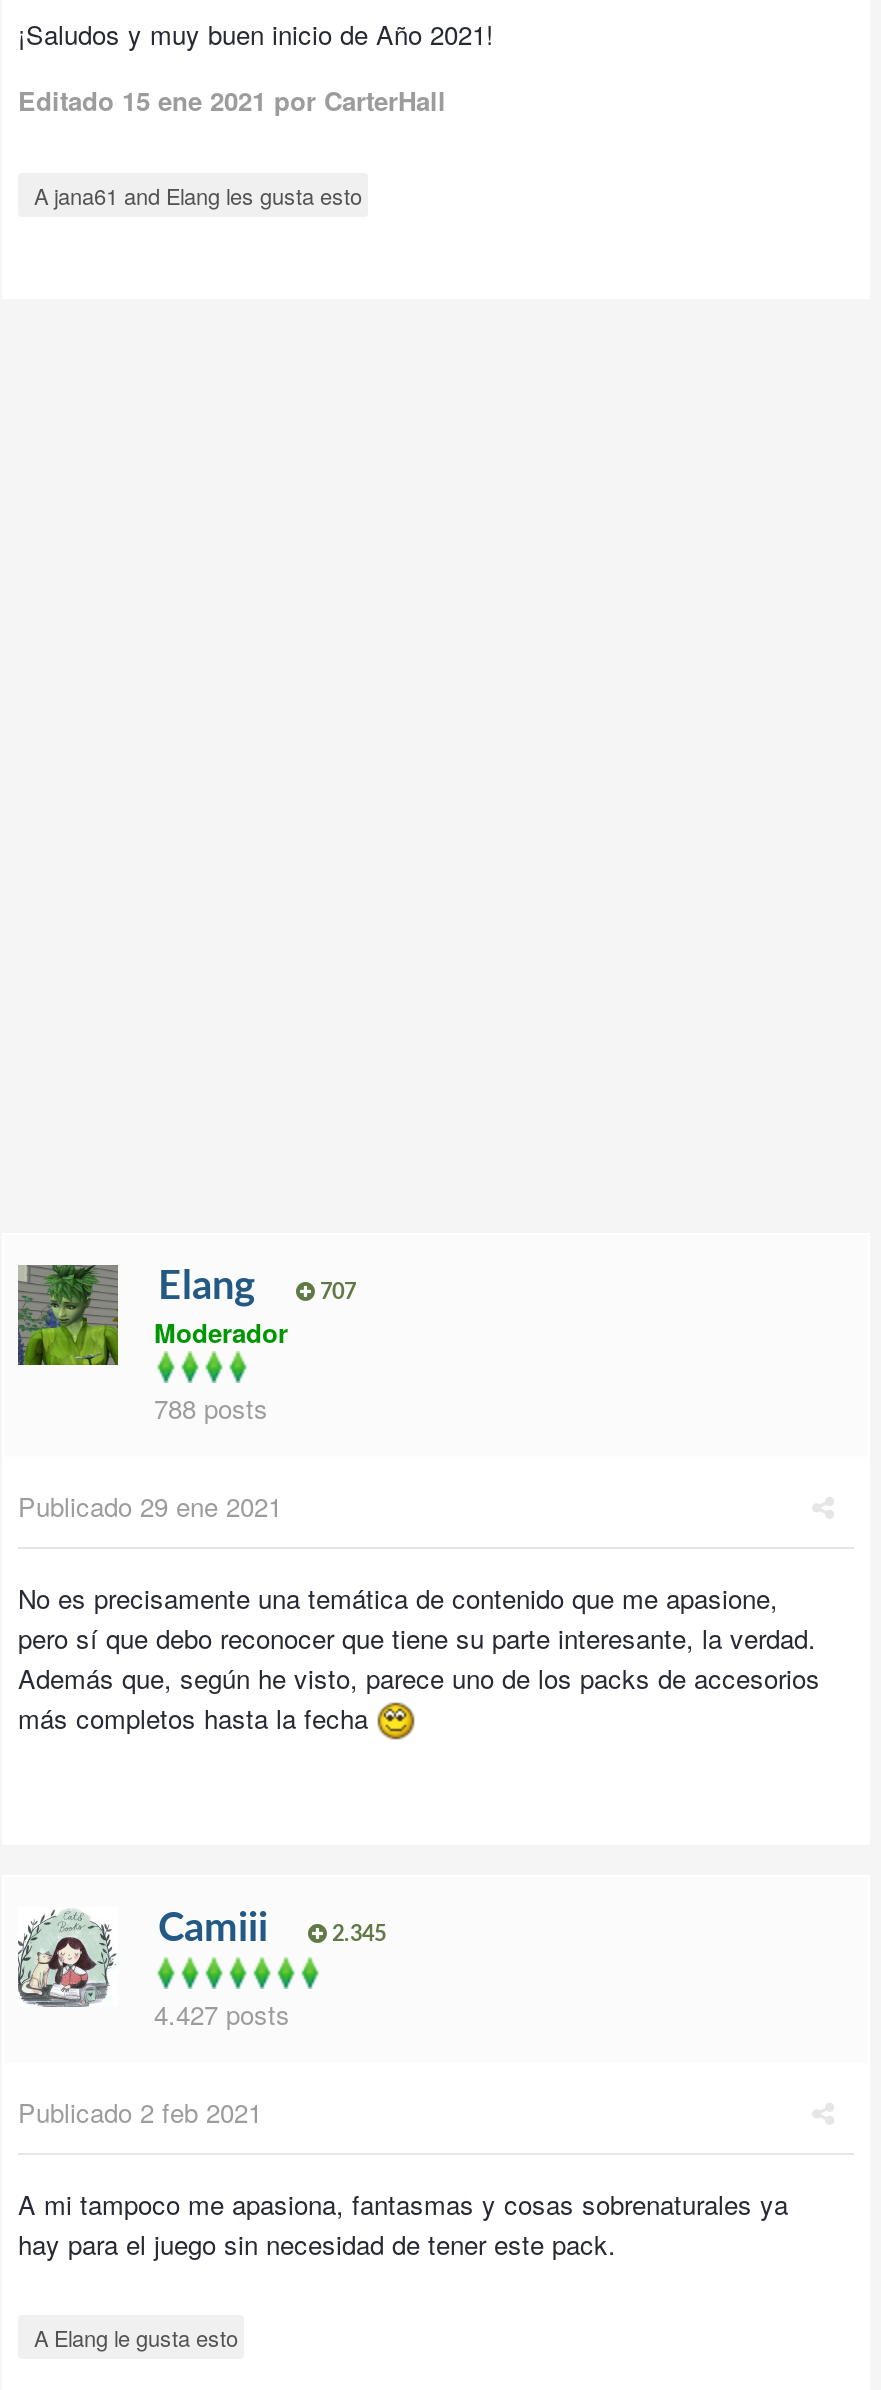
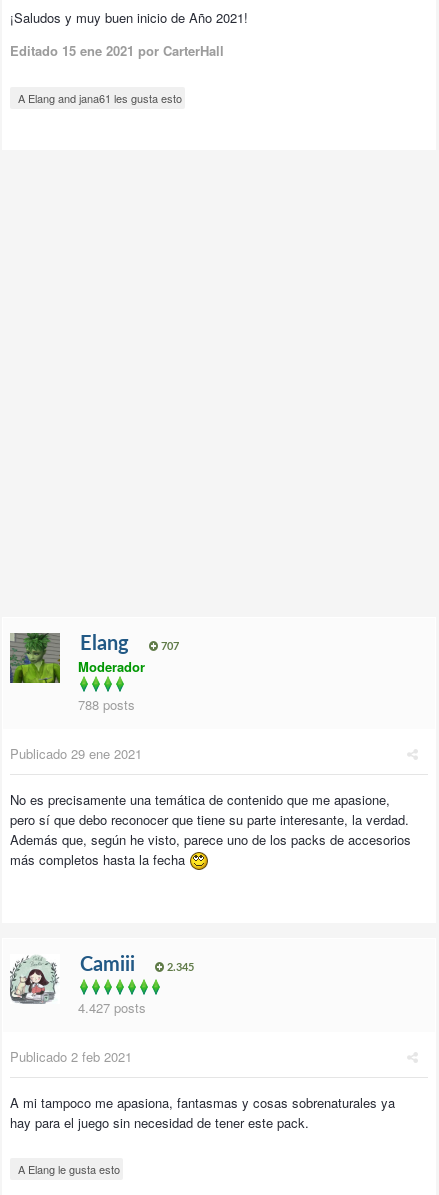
[34,178,362,210] A jana61 and Elang les gusta esto -> [18,90,182,106] A Elang and jana61 les gusta esto

